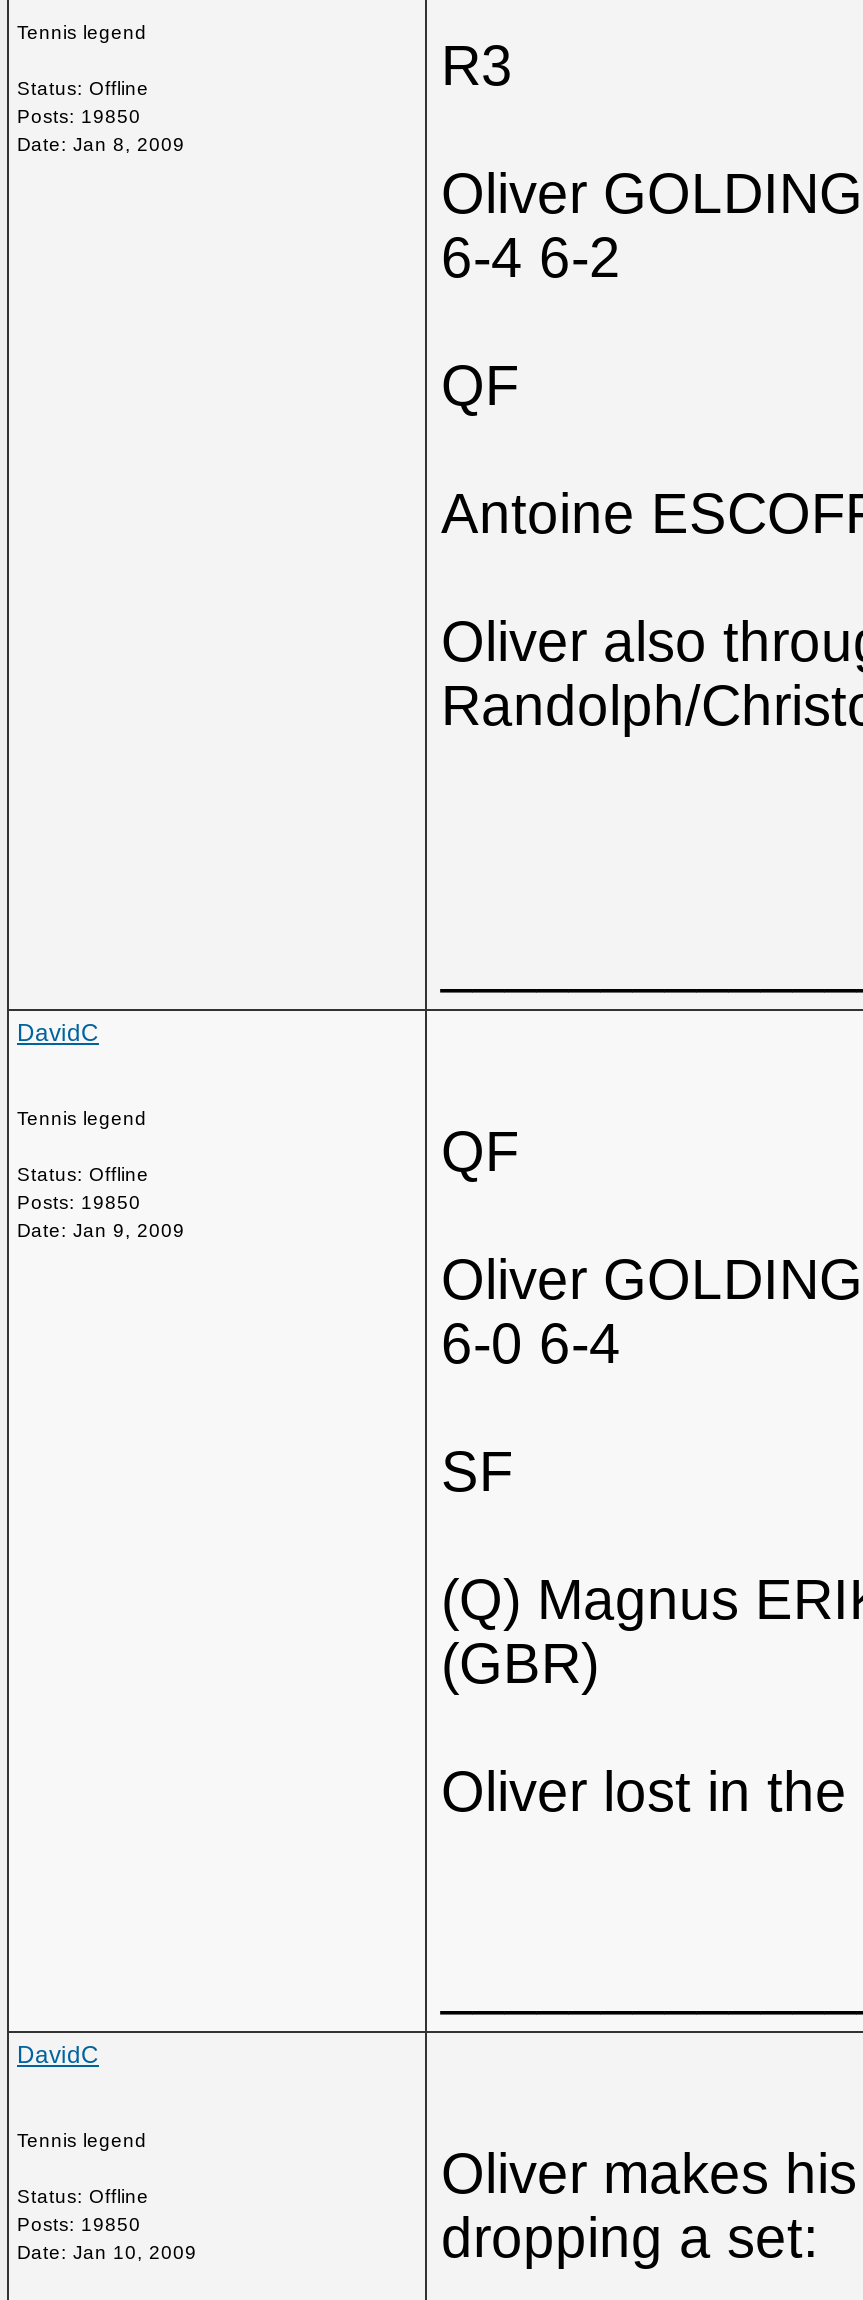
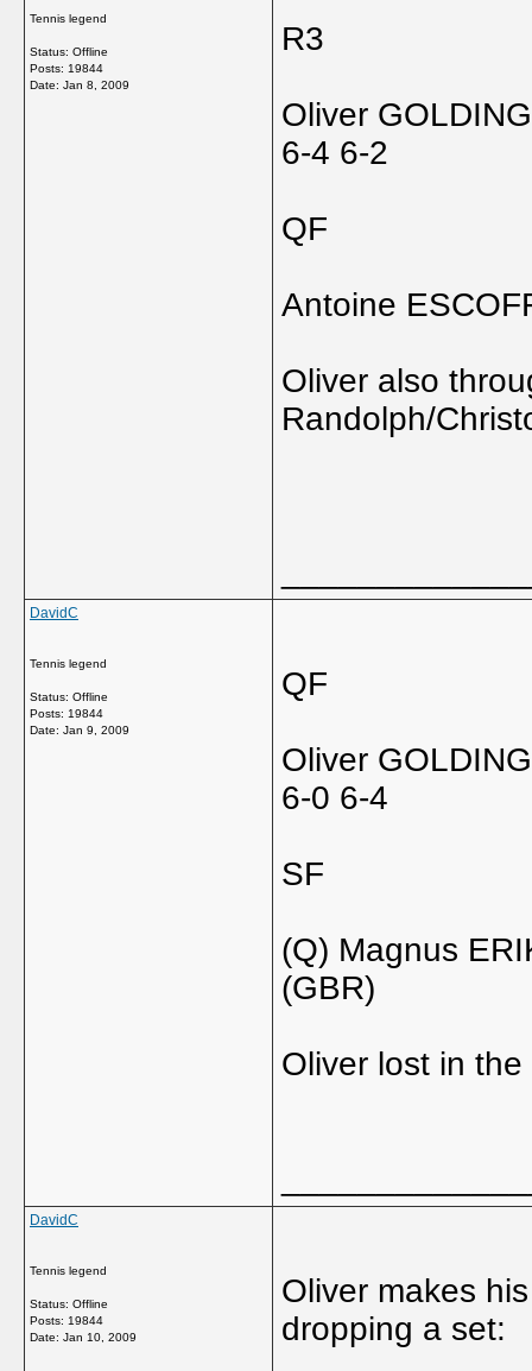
[17,105,141,127] Posts: 19850 -> [30,62,103,75] Posts: 19844
[17,1191,141,1213] Posts: 19850 -> [30,707,103,720] Posts: 19844
[17,2213,141,2235] Posts: 19850 -> [30,1314,103,1327] Posts: 19844

